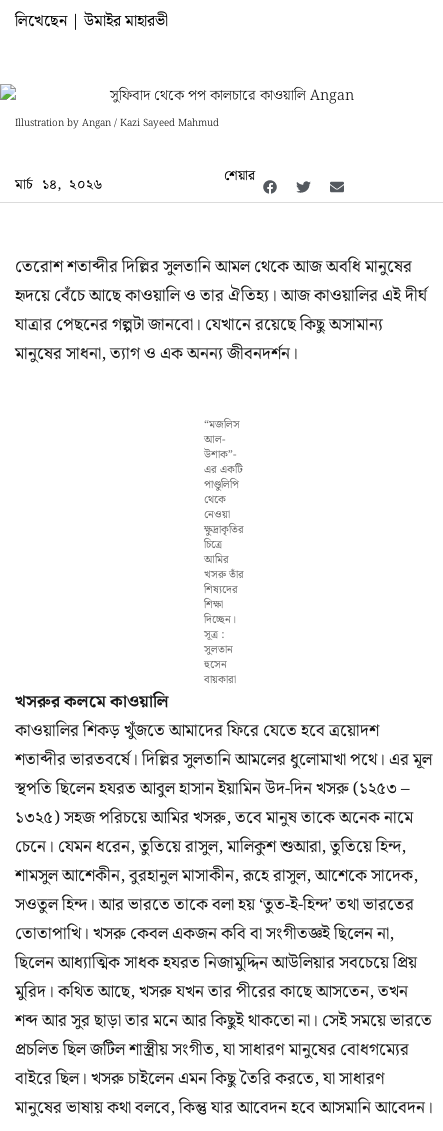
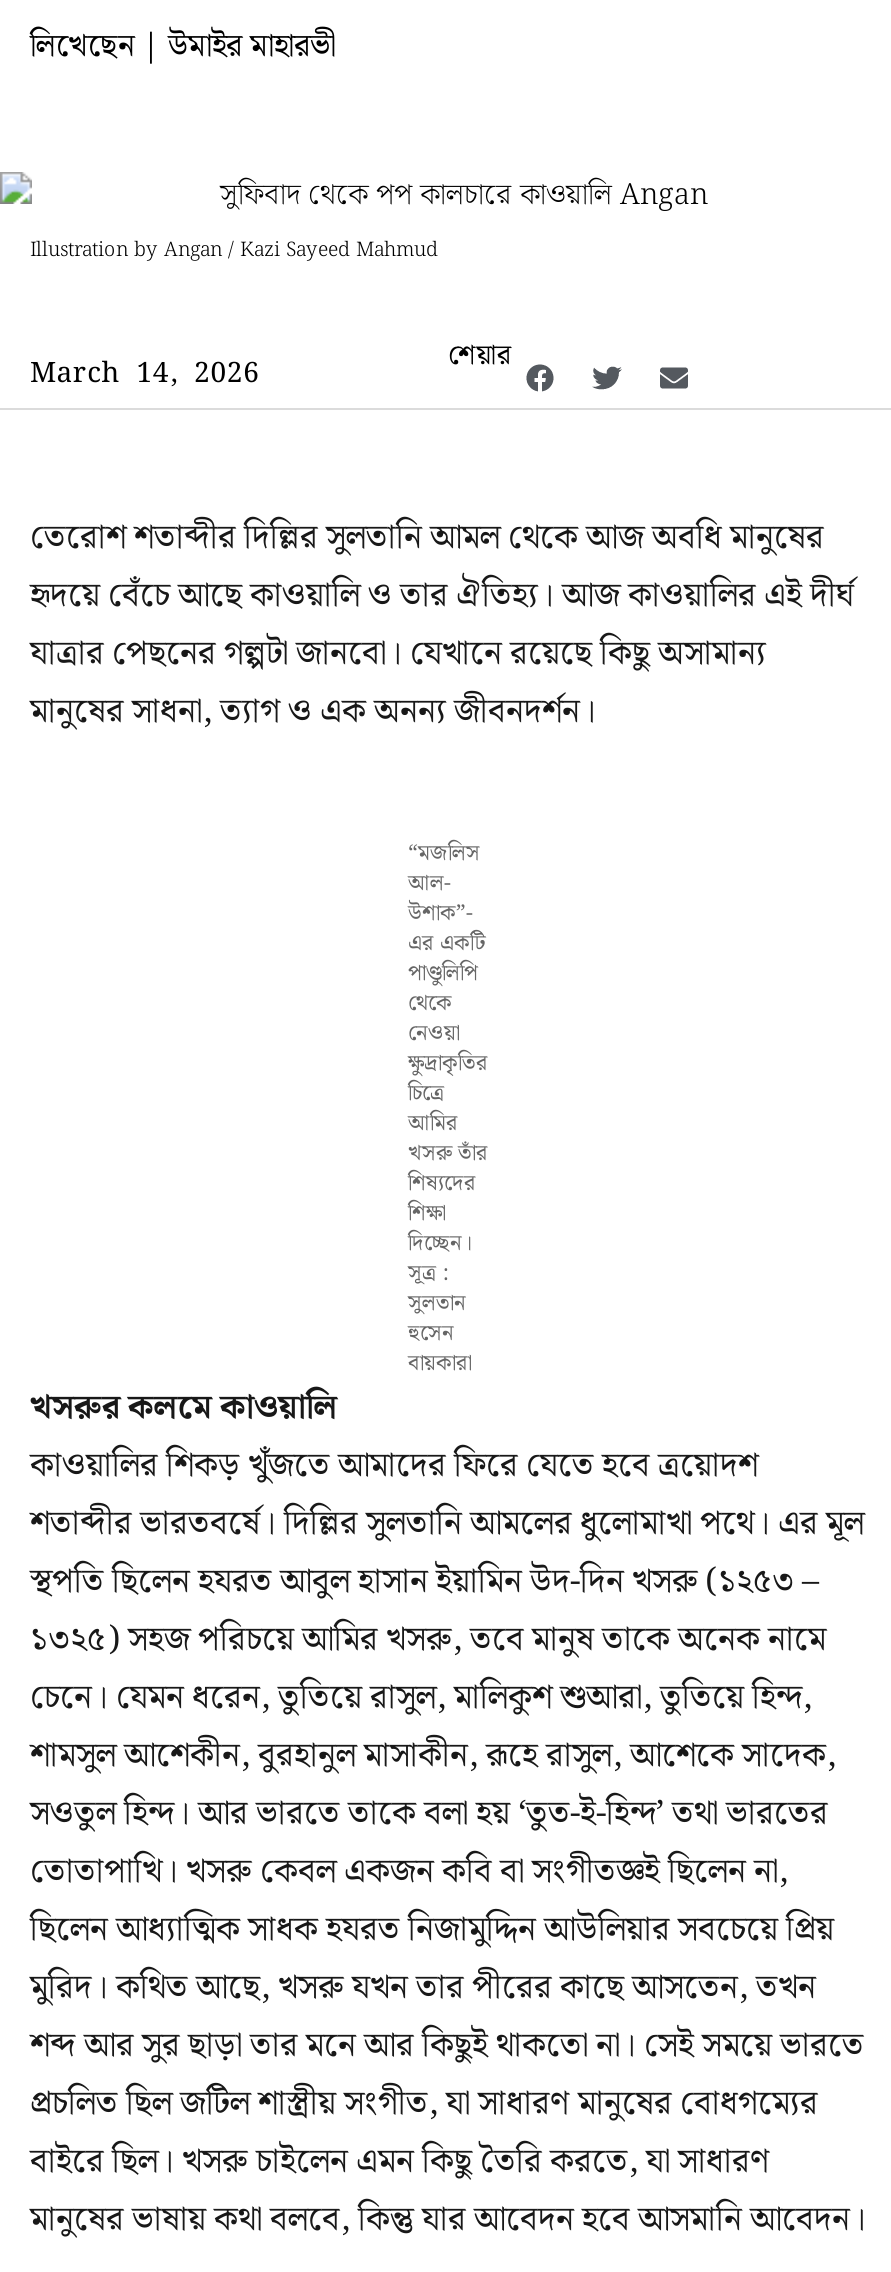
[15,174,102,196] মার্চ ১৪, ২০২৬ -> [30,352,260,396] March 14, 2026

